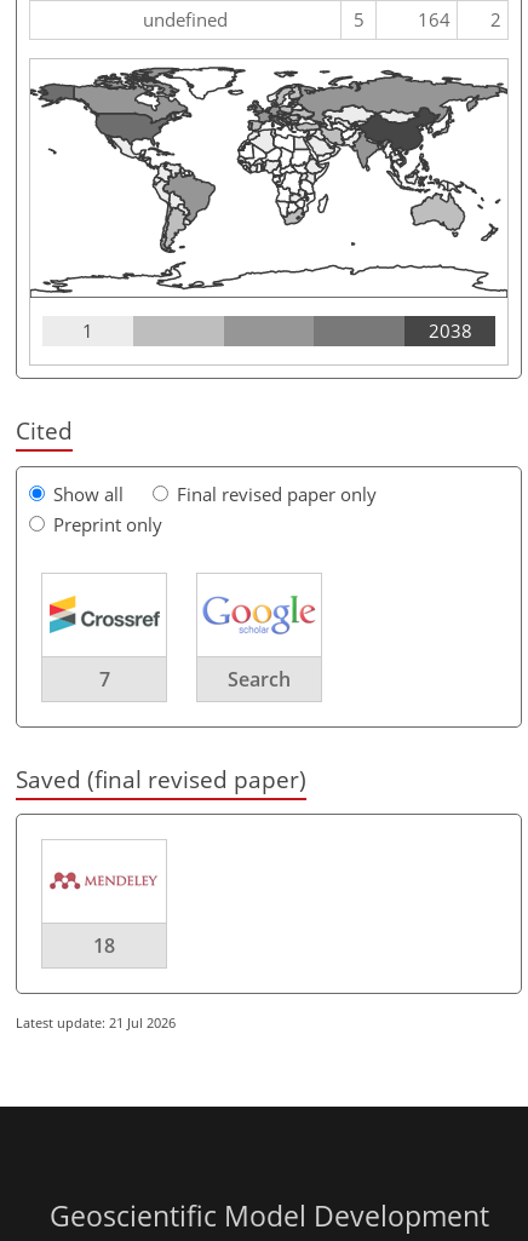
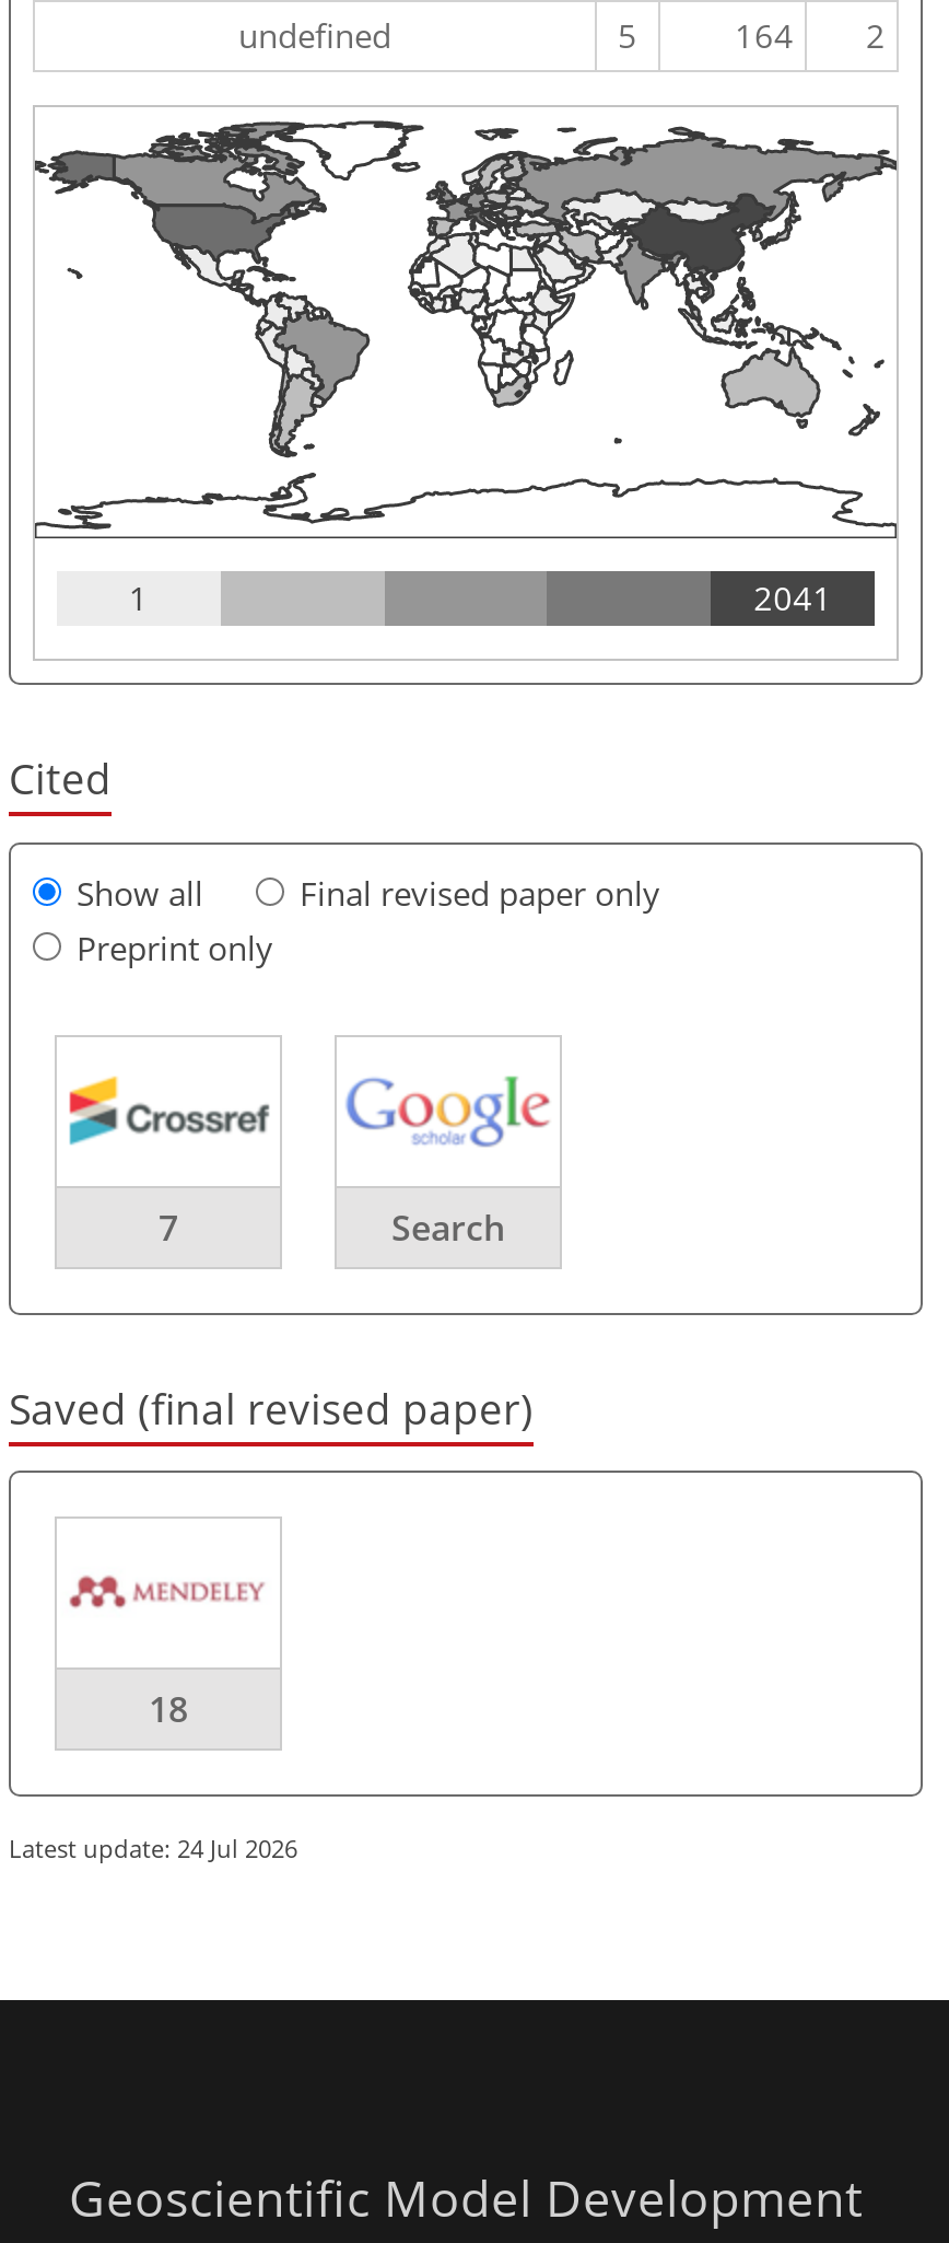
[428,319,472,343] 2038 -> [754,576,832,620] 2041
[16,1013,176,1031] Latest update: 21 Jul 2026 -> [9,1831,297,1864] Latest update: 24 Jul 2026

